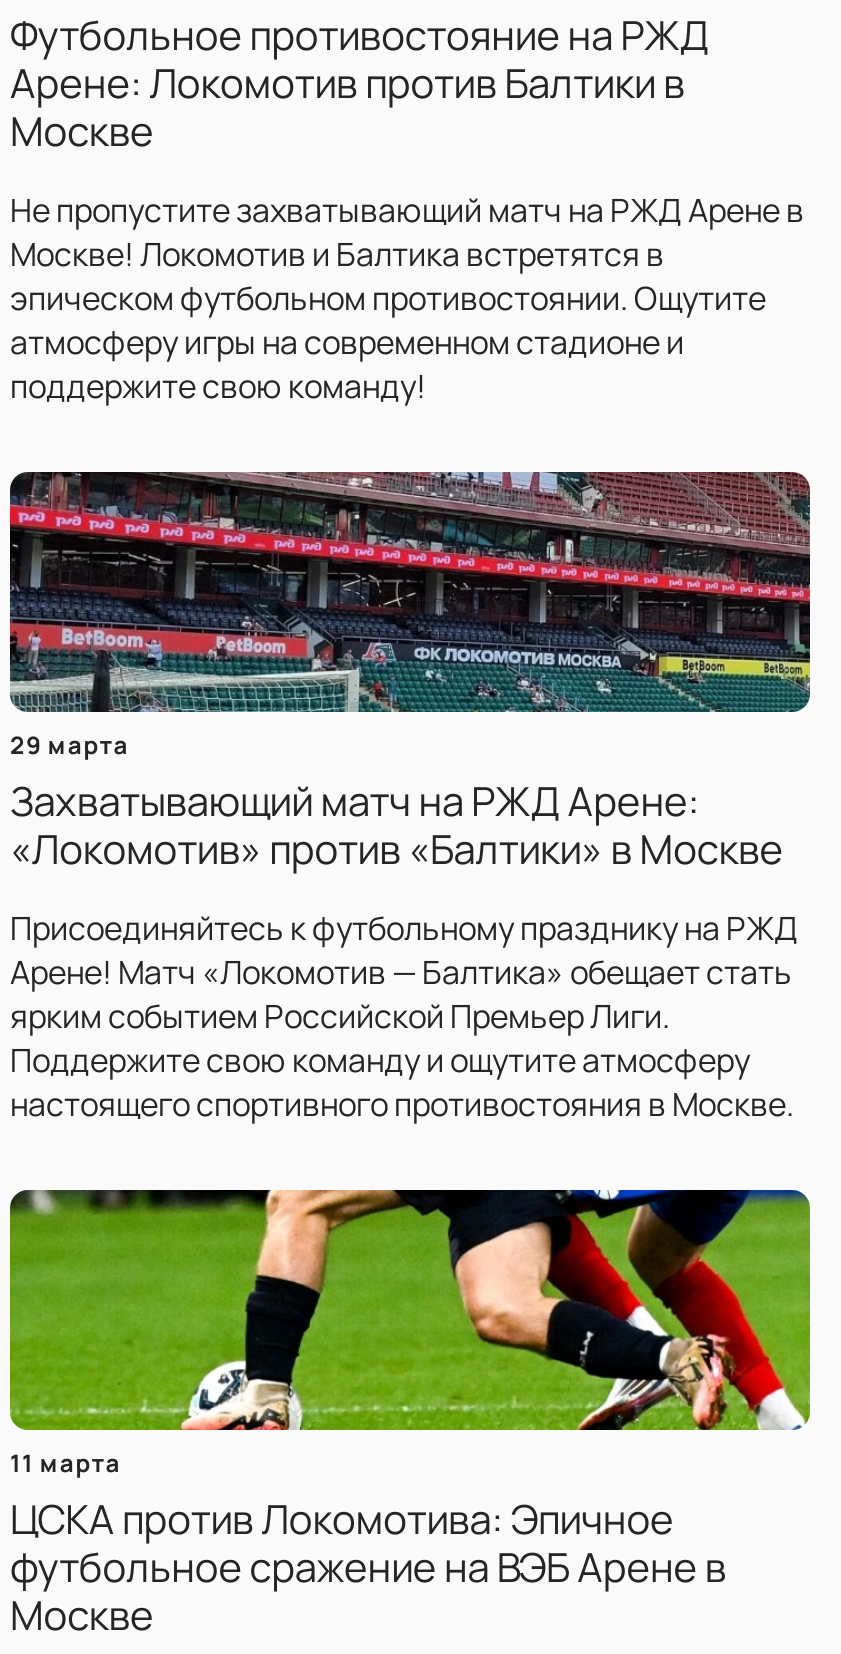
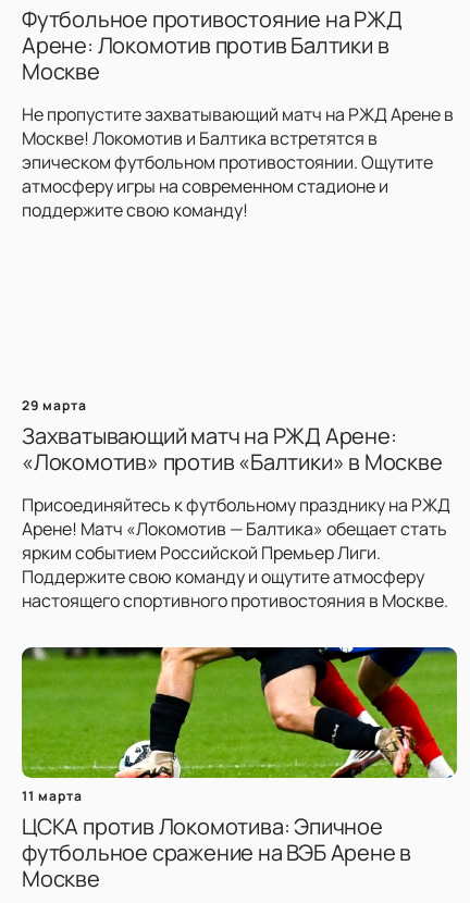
[8,470,812,714] [image] -> none

